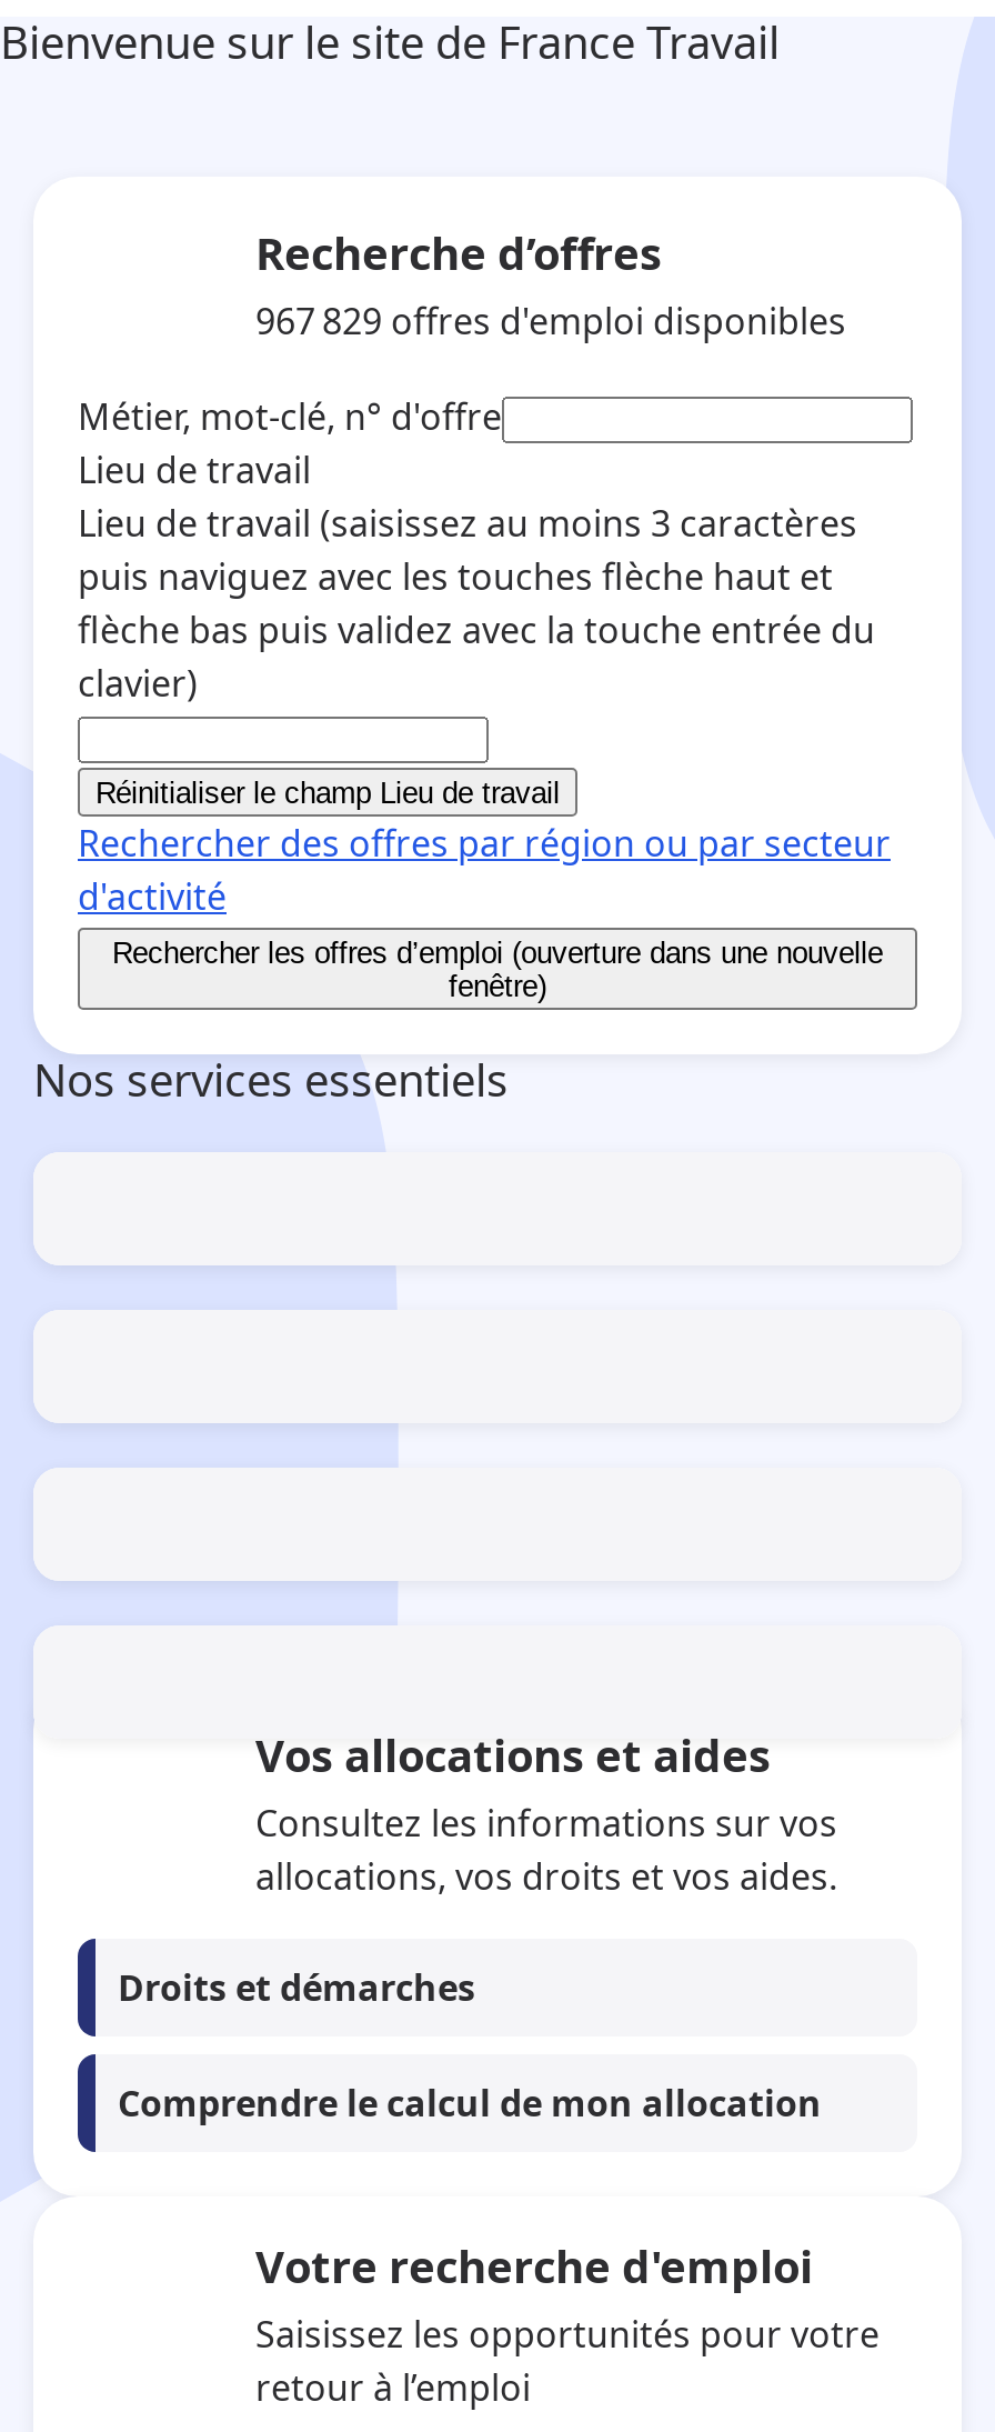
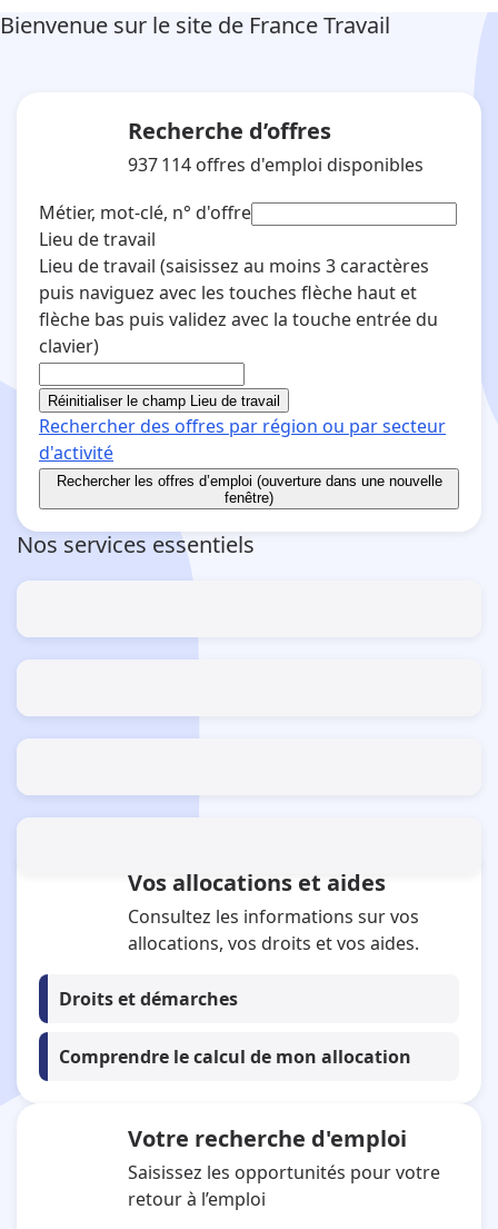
[255,297,846,346] 967 829 offres d'emploi disponibles -> [128,152,424,177] 937 114 offres d'emploi disponibles

